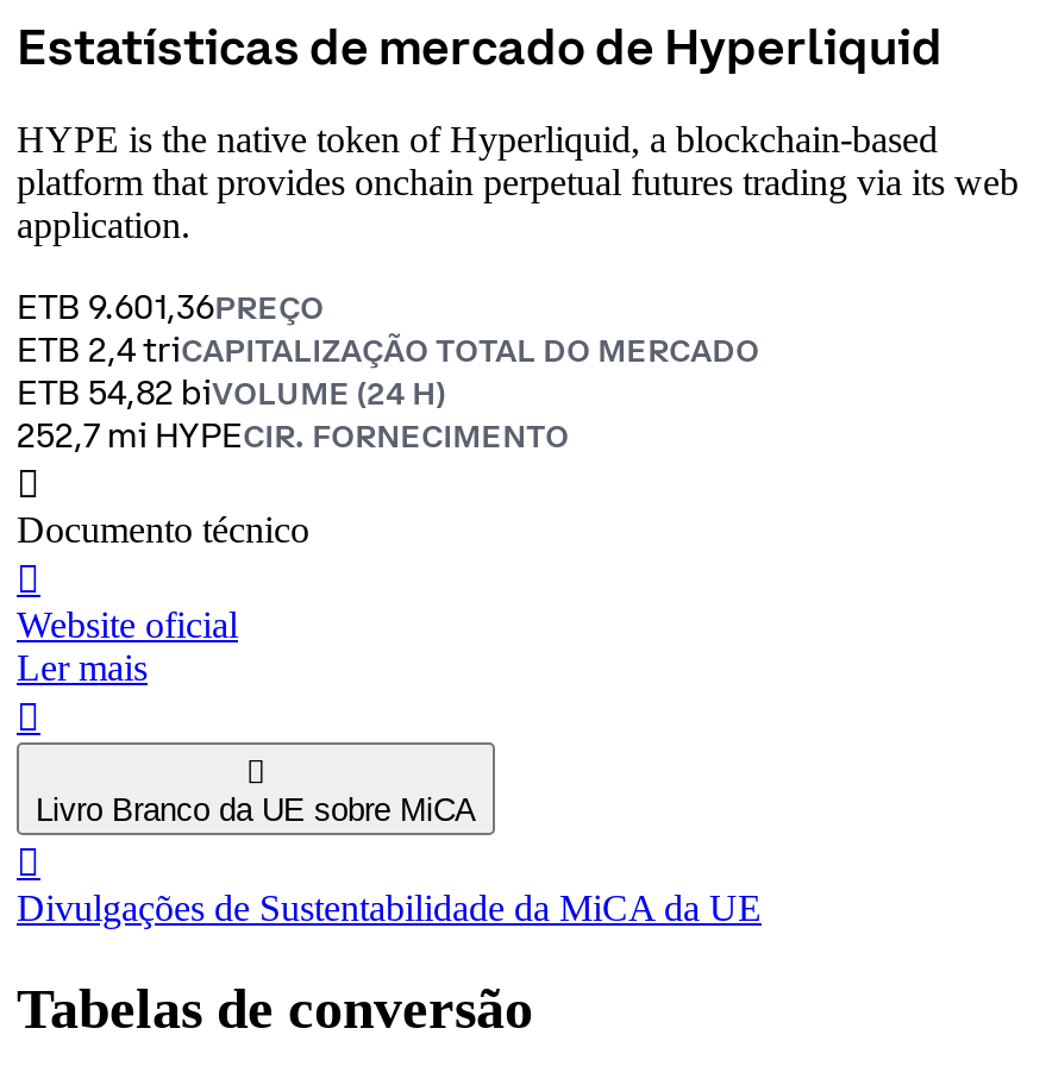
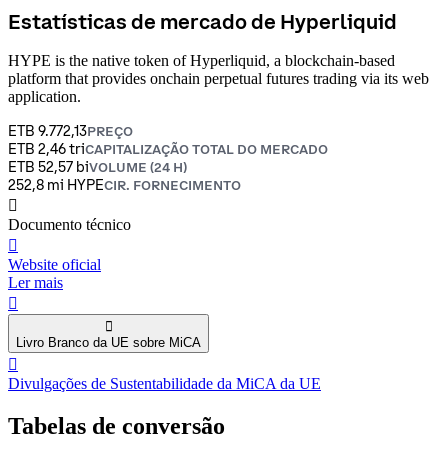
[17,285,324,328] ETB 9.601,36PREÇO -> [8,122,133,140] ETB 9.772,13PREÇO
[17,328,759,370] ETB 2,4 triCAPITALIZAÇÃO TOTAL DO MERCADO -> [8,140,328,158] ETB 2,46 triCAPITALIZAÇÃO TOTAL DO MERCADO
[17,370,445,413] ETB 54,82 biVOLUME (24 H) -> [8,158,187,176] ETB 52,57 biVOLUME (24 H)
[17,413,569,456] 252,7 mi HYPECIR. FORNECIMENTO -> [8,176,241,194] 252,8 mi HYPECIR. FORNECIMENTO

